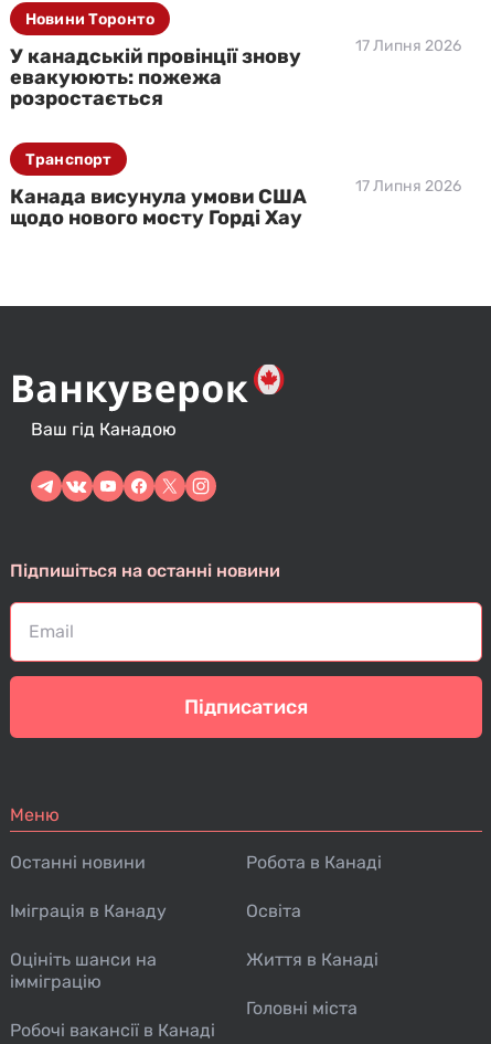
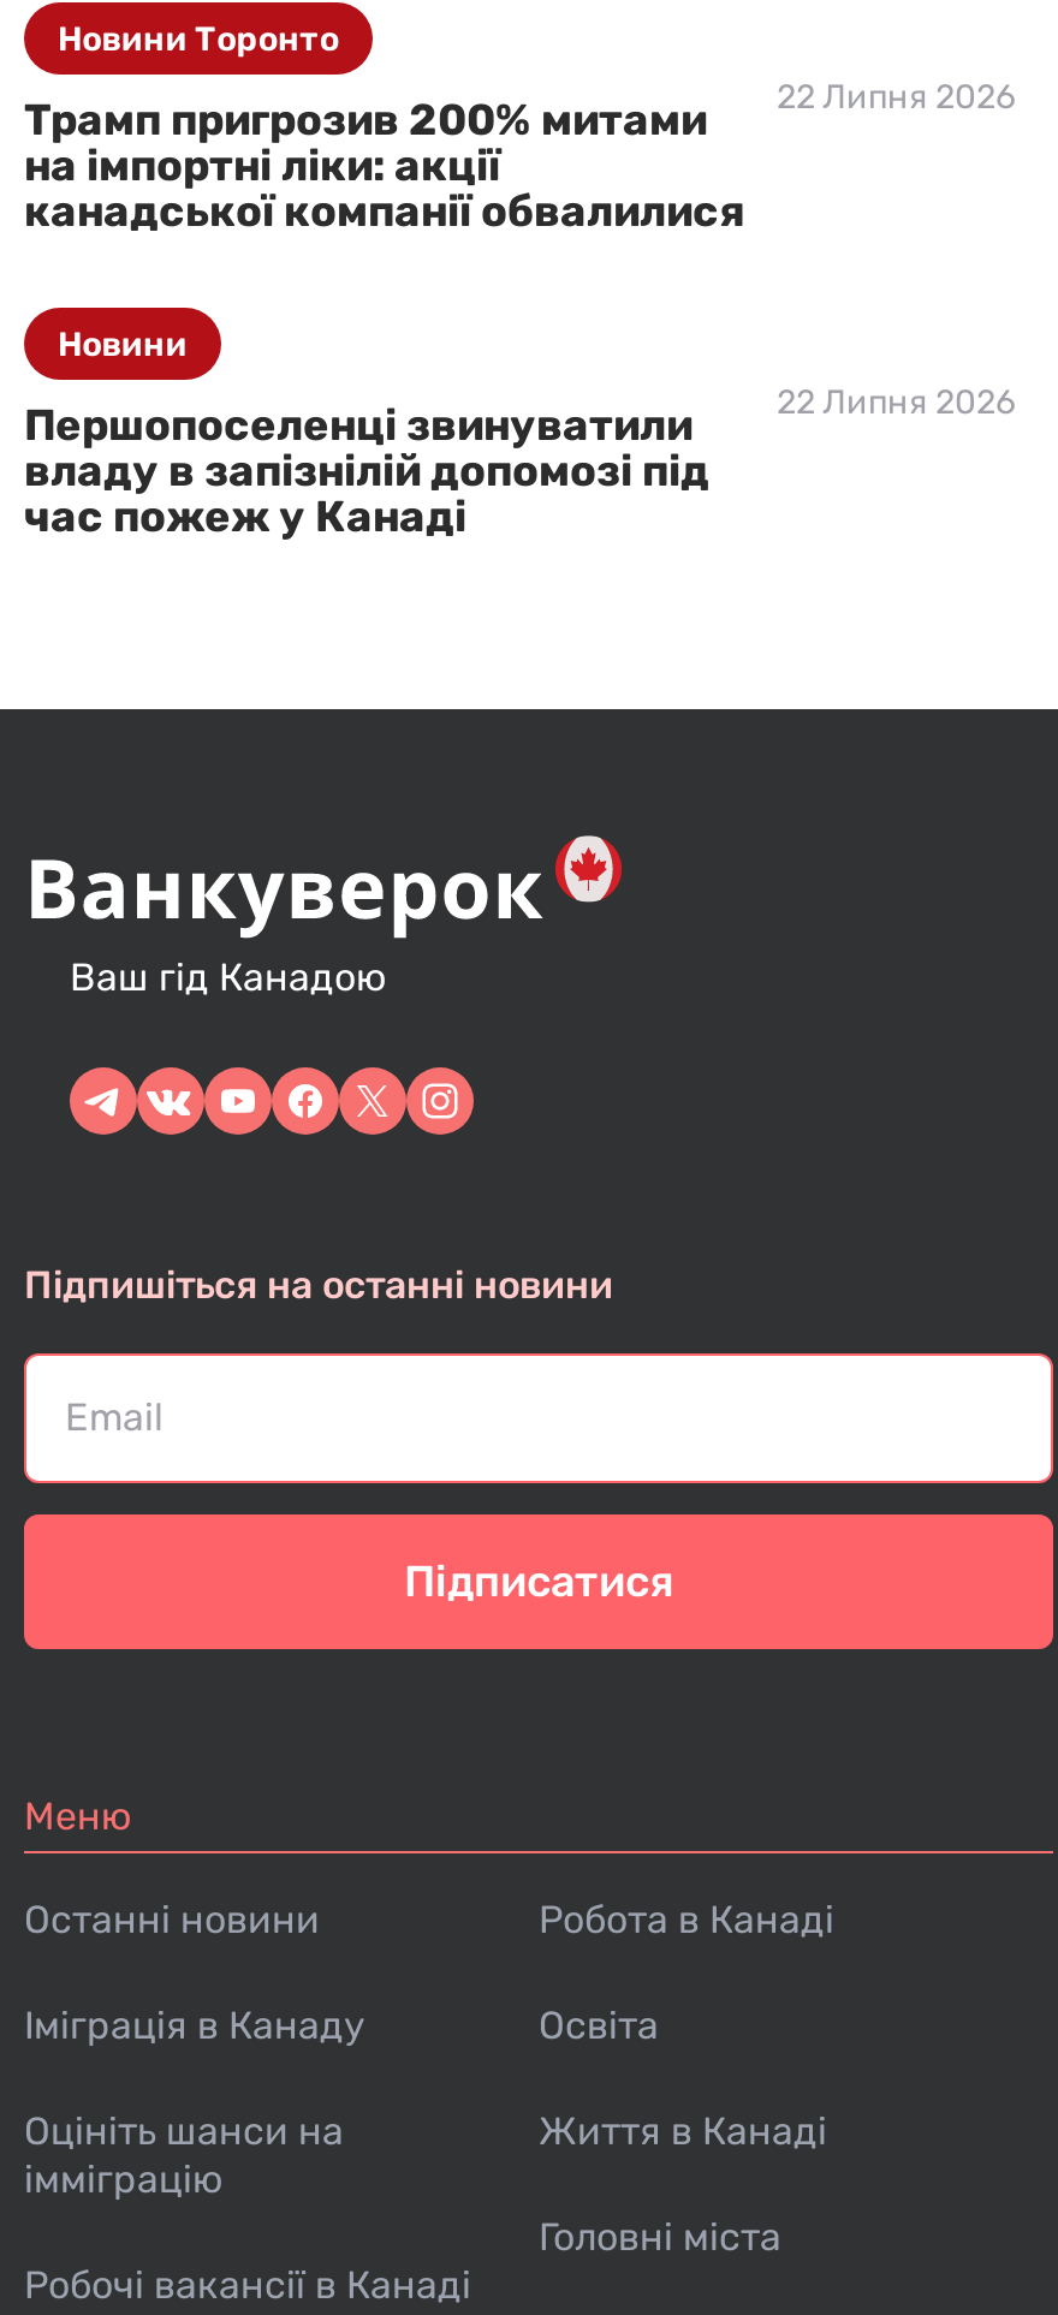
[355,36,461,55] 17 Липня 2026 -> [777,77,1015,118] 22 Липня 2026
[10,44,301,110] У канадській провінції знову | евакуюють: пожежа | розростається -> [24,94,745,238] Трамп пригрозив 200% митами | на імпортні ліки: акції | канадської компанії обвалилися
[25,150,112,168] Транспорт -> [58,323,187,364] Новини
[355,177,461,196] 17 Липня 2026 -> [777,382,1015,423] 22 Липня 2026
[10,184,307,230] Канада висунула умови США | щодо нового мосту Горді Хау -> [24,399,709,543] Першопоселенці звинуватили | владу в запізнілій допомозі під | час пожеж у Канаді

